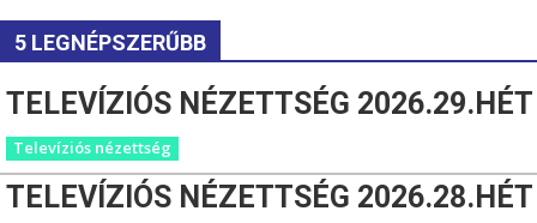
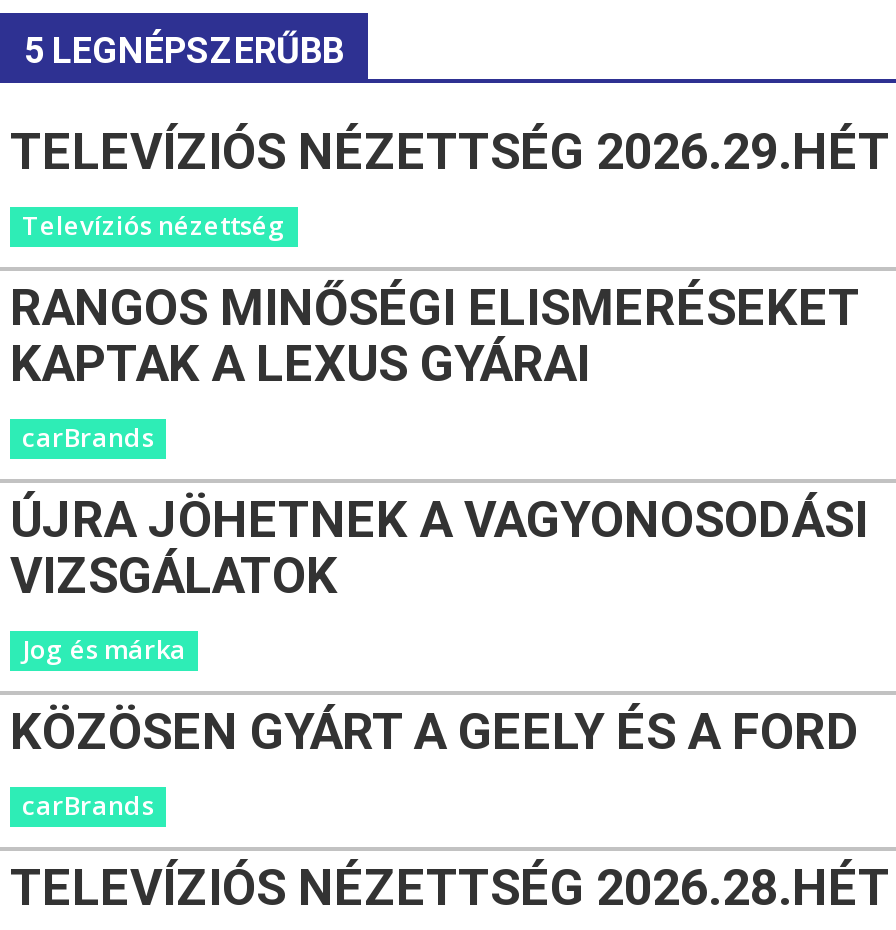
none -> [10,279,868,823] RANGOS MINŐSÉGI ELISMERÉSEKET | KAPTAK A LEXUS GYÁRAI | carBrands | ÚJRA JÖHETNEK A VAGYONOSODÁSI | VIZSGÁLATOK | Jog és márka | KÖZÖSEN GYÁRT A GEELY ÉS A FORD | carBrands

